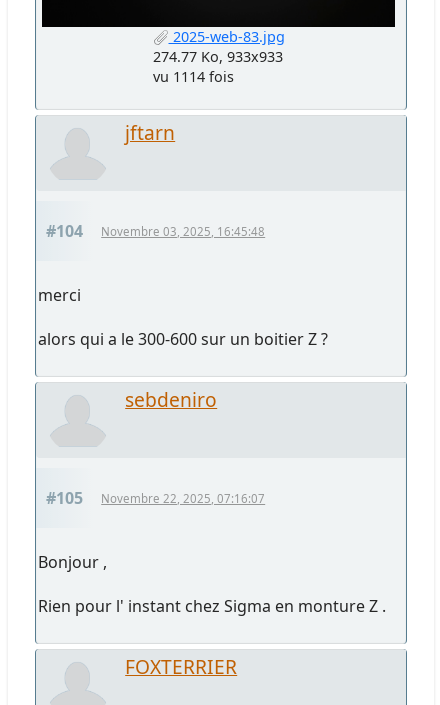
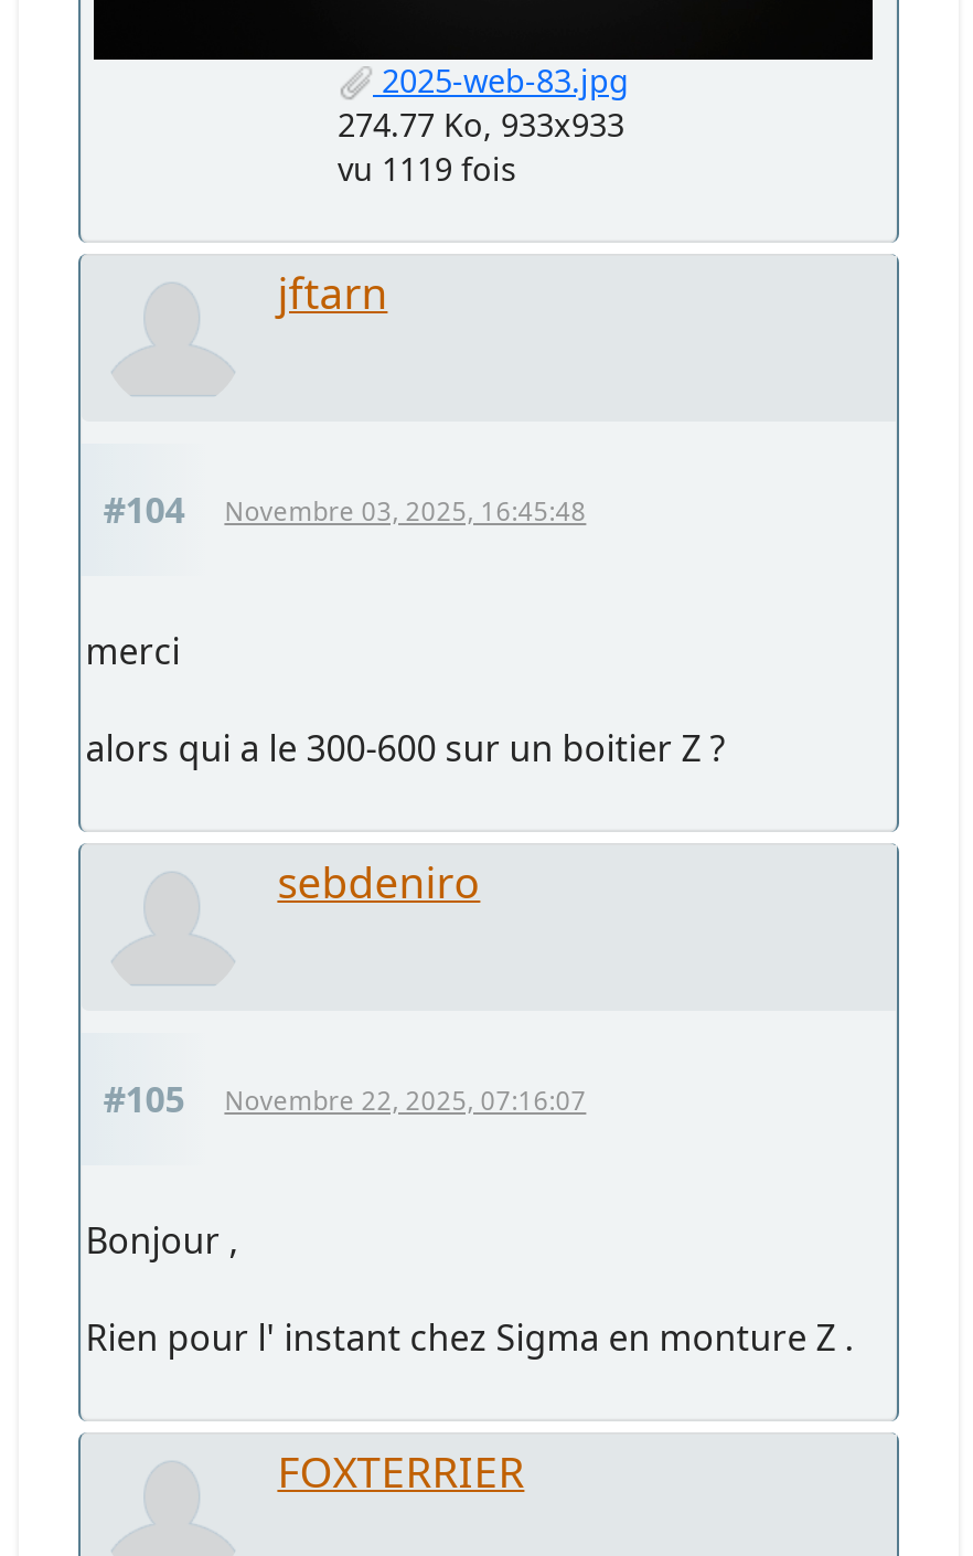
[152,67,233,86] vu 1114 fois -> [338,147,516,189] vu 1119 fois

